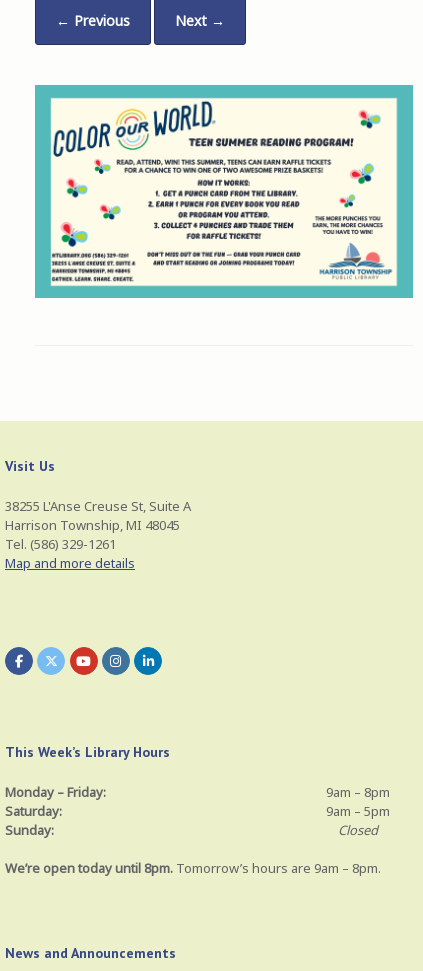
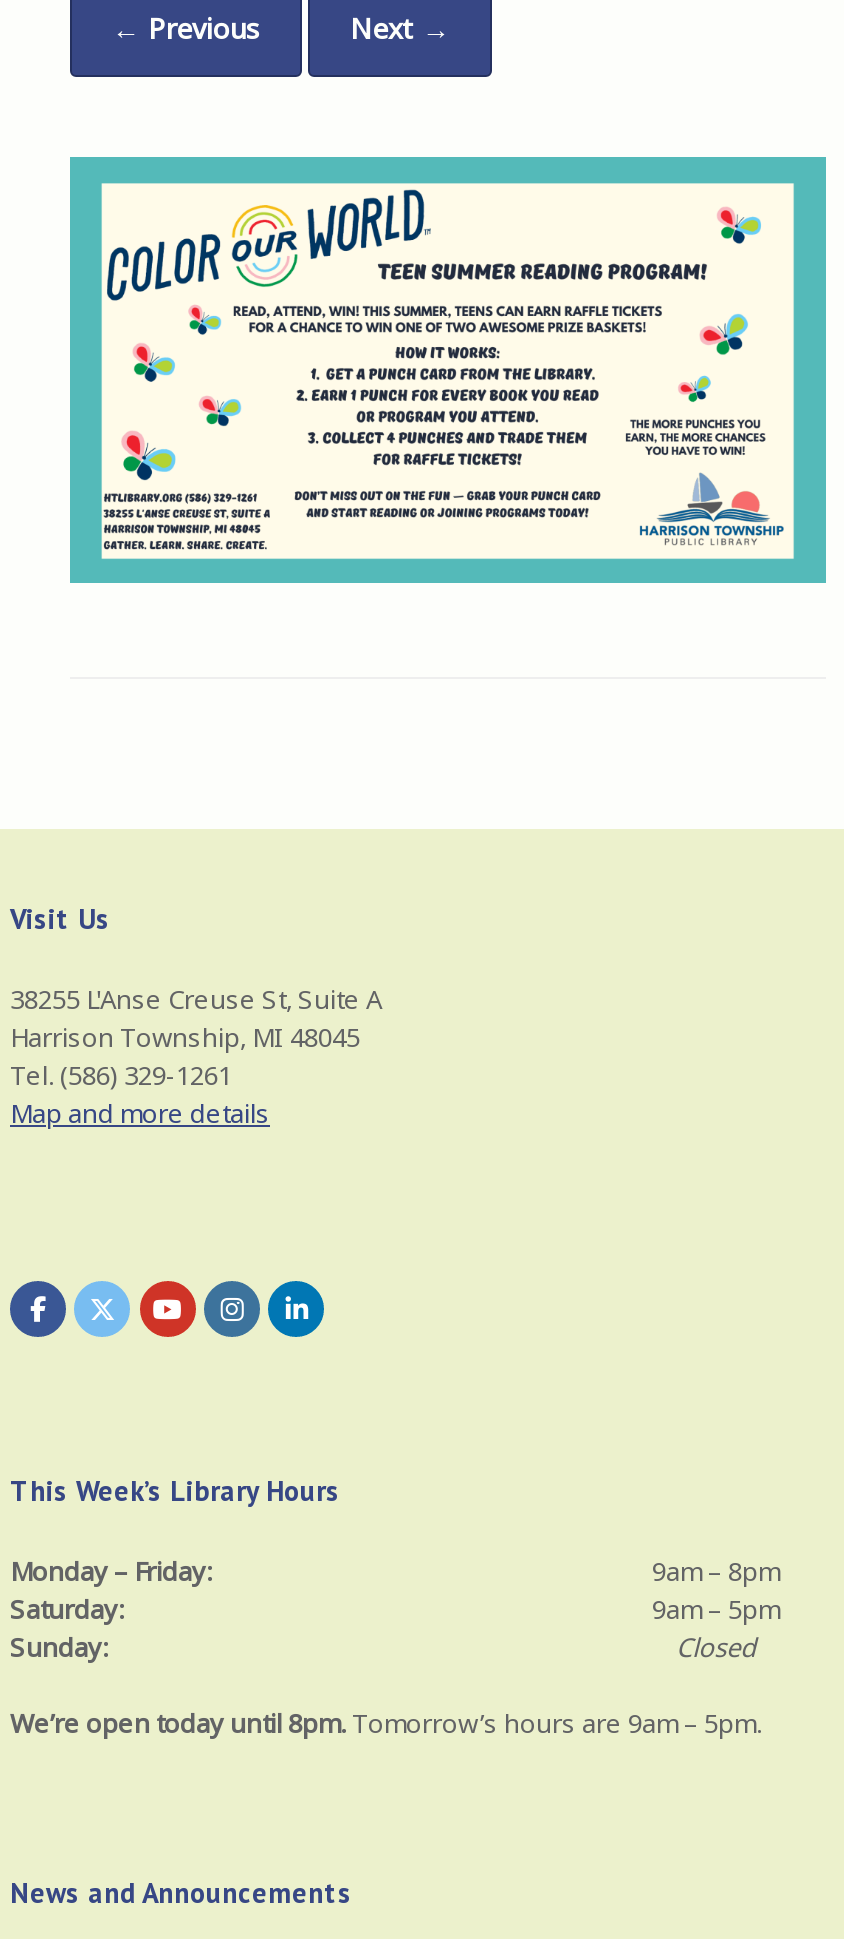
[5,859,381,877] We’re open today until 8pm. Tomorrow’s hours are 9am – 8pm. -> [10,1705,762,1741] We’re open today until 8pm. Tomorrow’s hours are 9am – 5pm.

